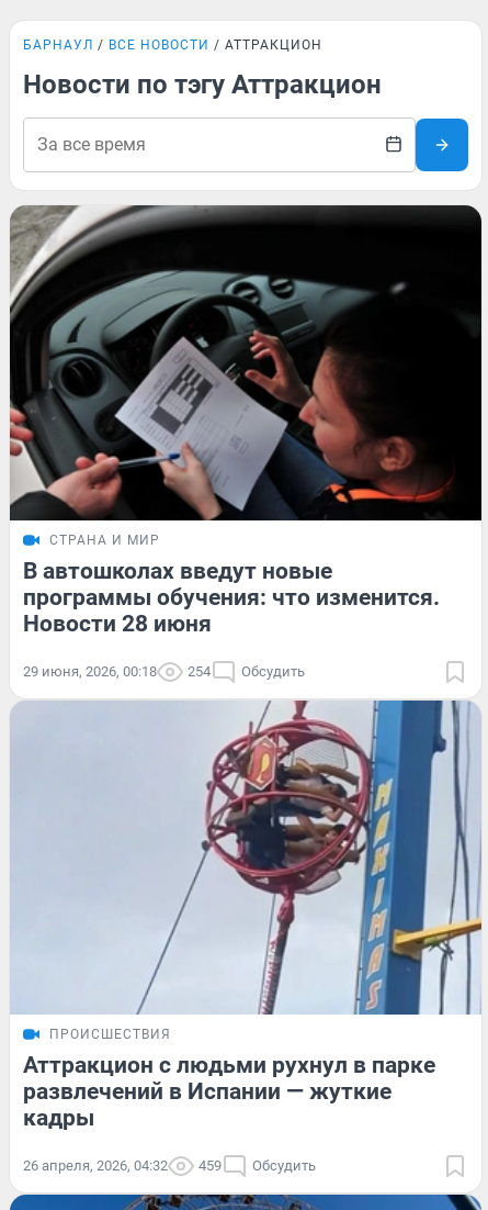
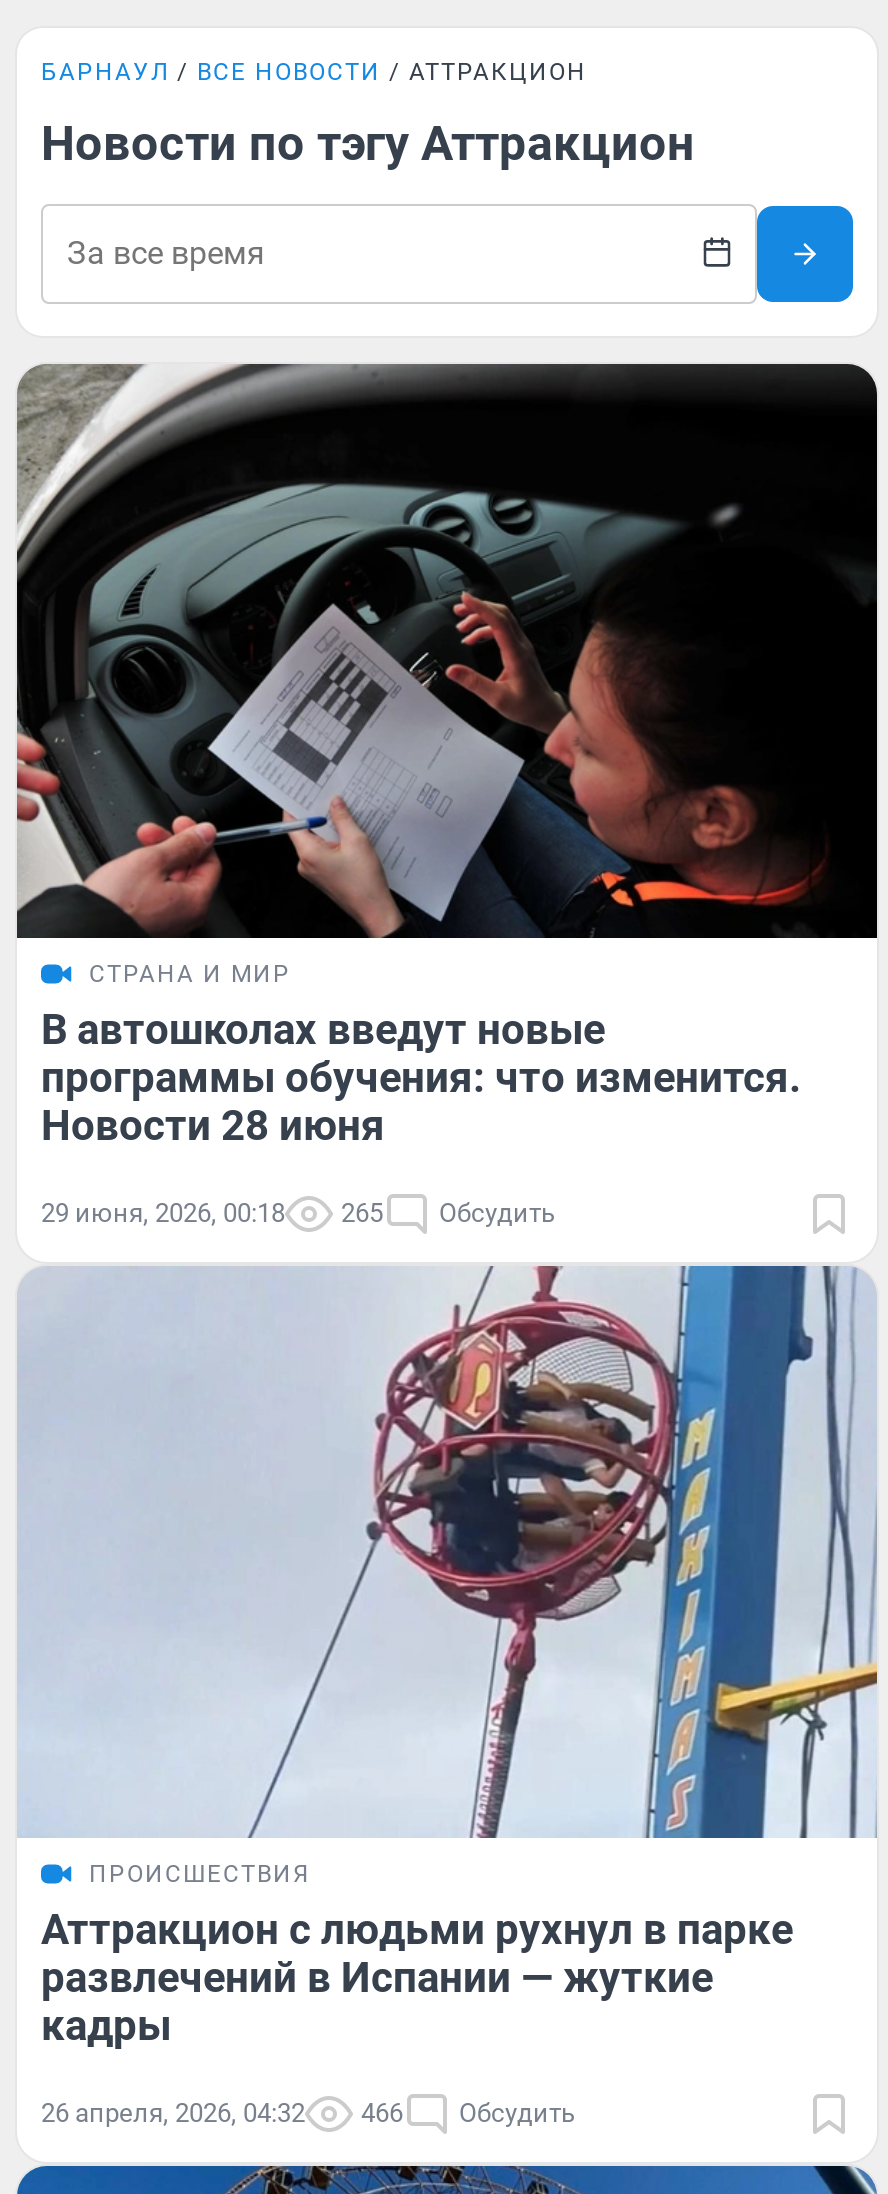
[23,663,305,679] 29 июня, 2026, 00:18 254 Обсудить -> [41,1197,555,1227] 29 июня, 2026, 00:18 265 Обсудить
[23,1158,316,1174] 26 апреля, 2026, 04:32 459 Обсудить -> [41,2099,575,2129] 26 апреля, 2026, 04:32 466 Обсудить

